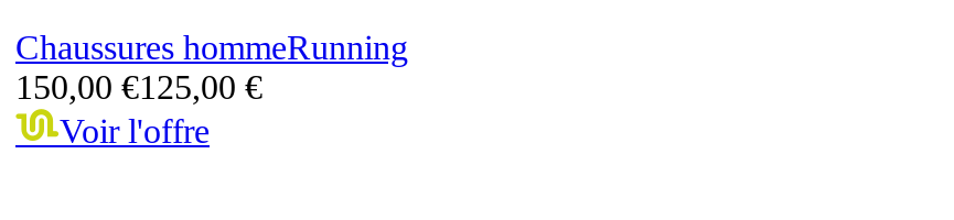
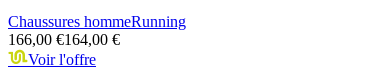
[15,68,262,106] 150,00 €125,00 € -> [8,31,120,48] 166,00 €164,00 €

